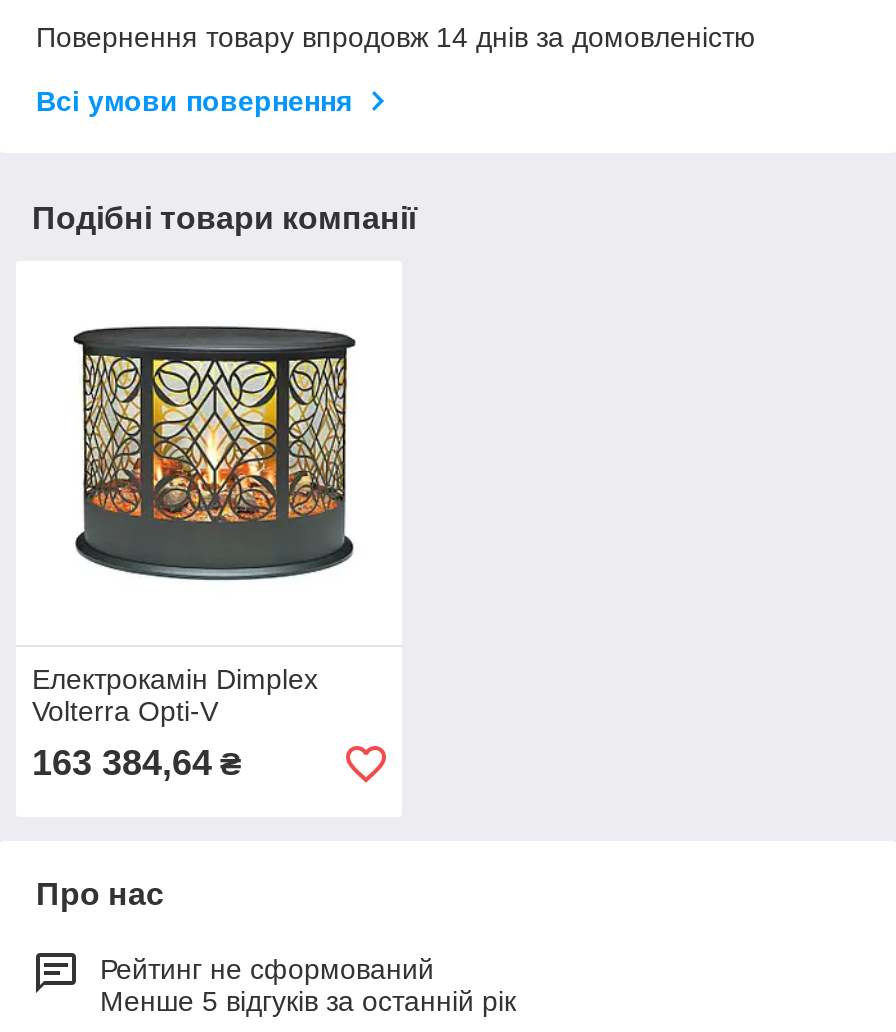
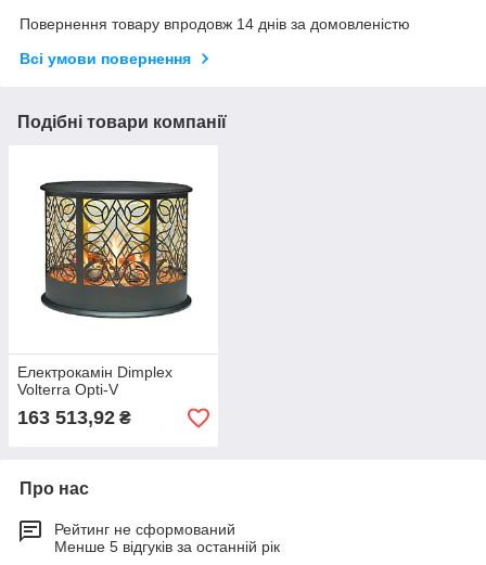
[32,744,242,784] 163 384,64 ₴ -> [17,407,131,429] 163 513,92 ₴

